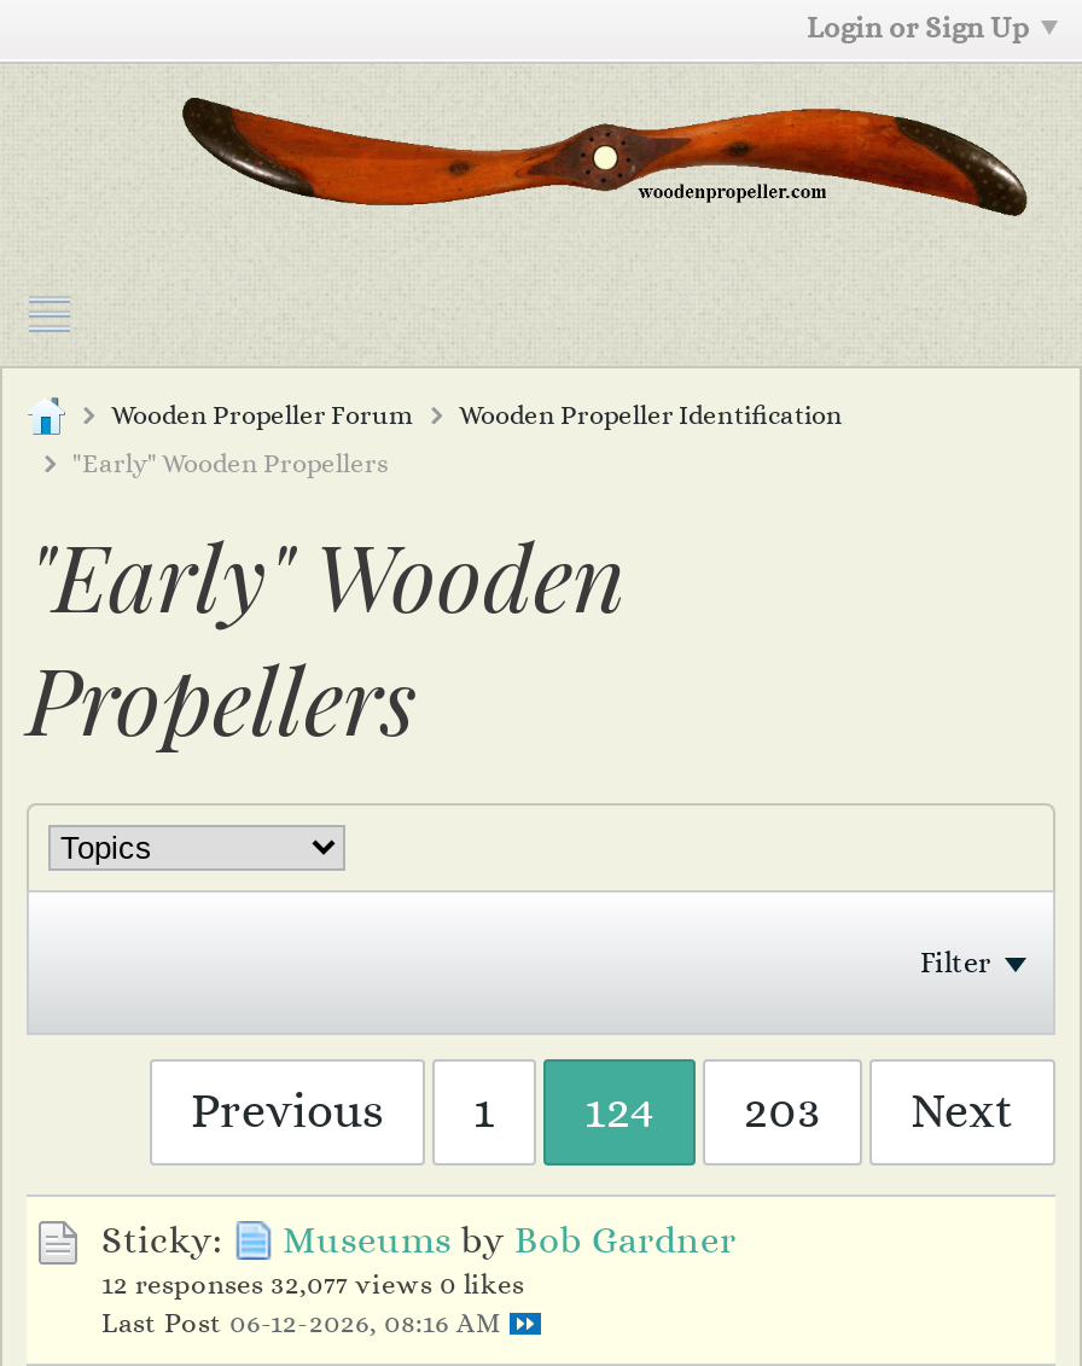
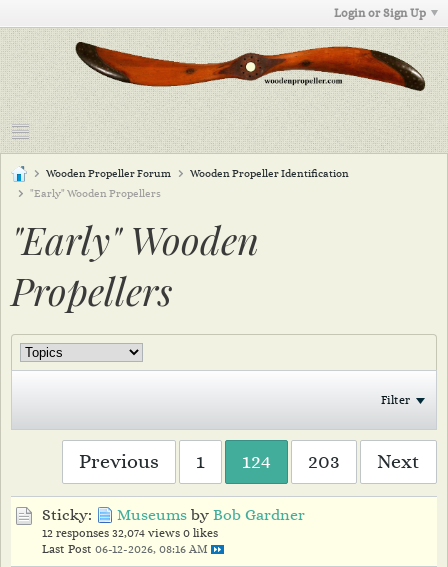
[101,1267,524,1301] 12 responses 32,077 views 0 likes -> [42,526,218,540] 12 responses 32,074 views 0 likes

